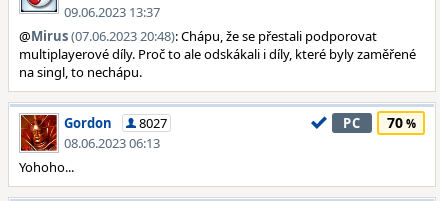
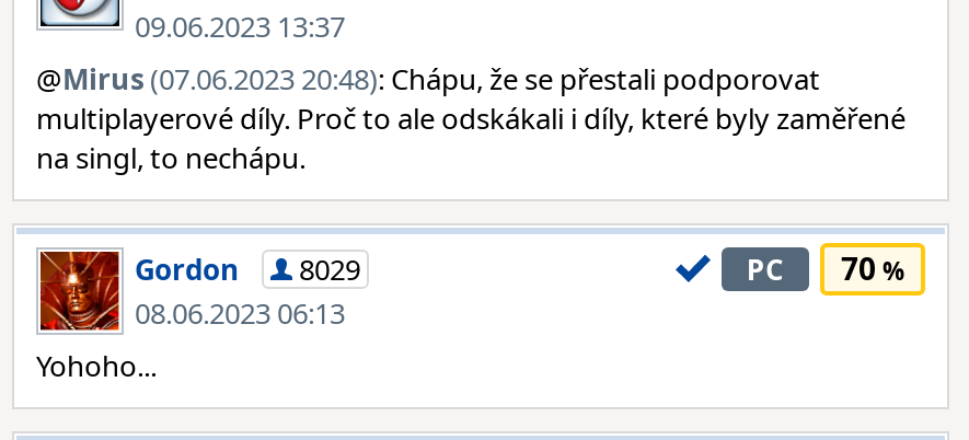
[64,114,167,132] Gordon 8027 -> [135,250,360,289] Gordon 8029

